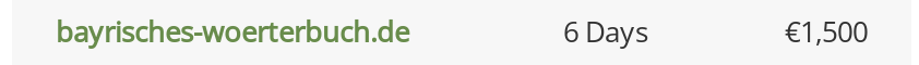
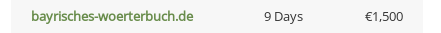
[563,12,648,51] 6 Days -> [263,7,302,25] 9 Days

